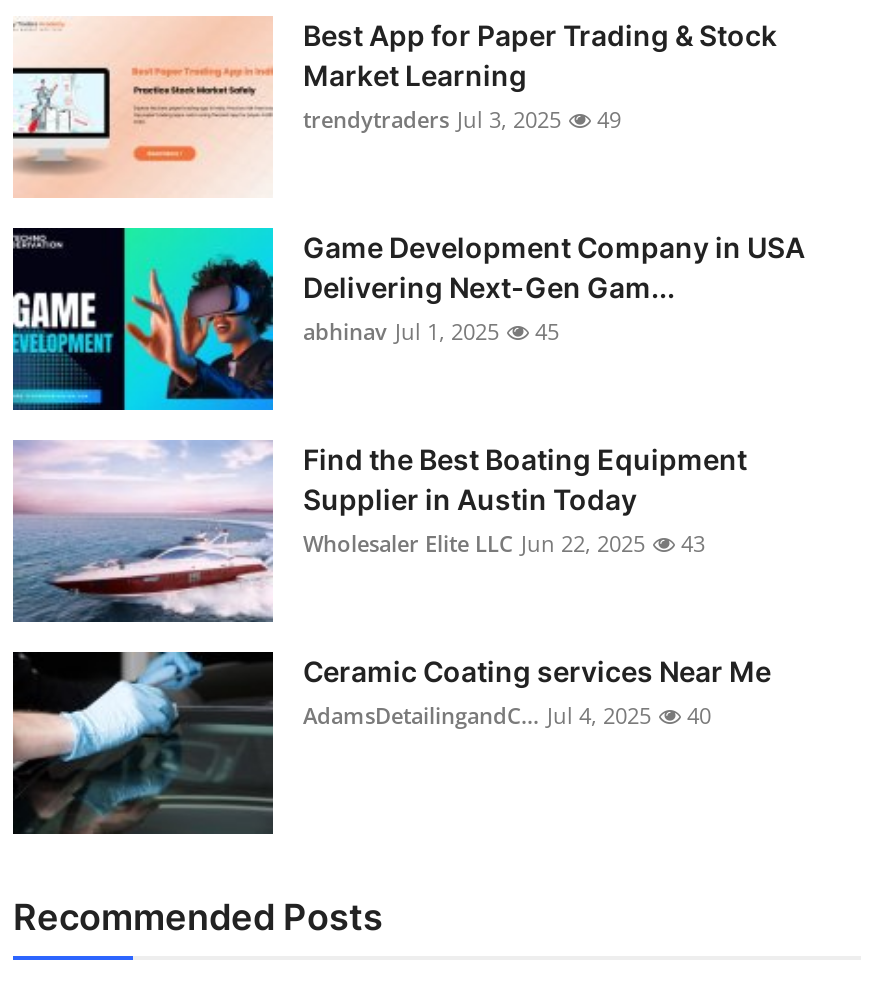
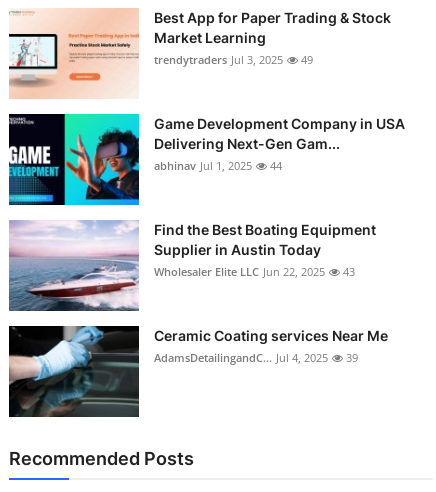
[303,316,559,346] abhinav Jul 1, 2025 45 -> [154,158,282,173] abhinav Jul 1, 2025 44
[303,700,711,730] AdamsDetailingandC... Jul 4, 2025 40 -> [154,350,358,365] AdamsDetailingandC... Jul 4, 2025 39

